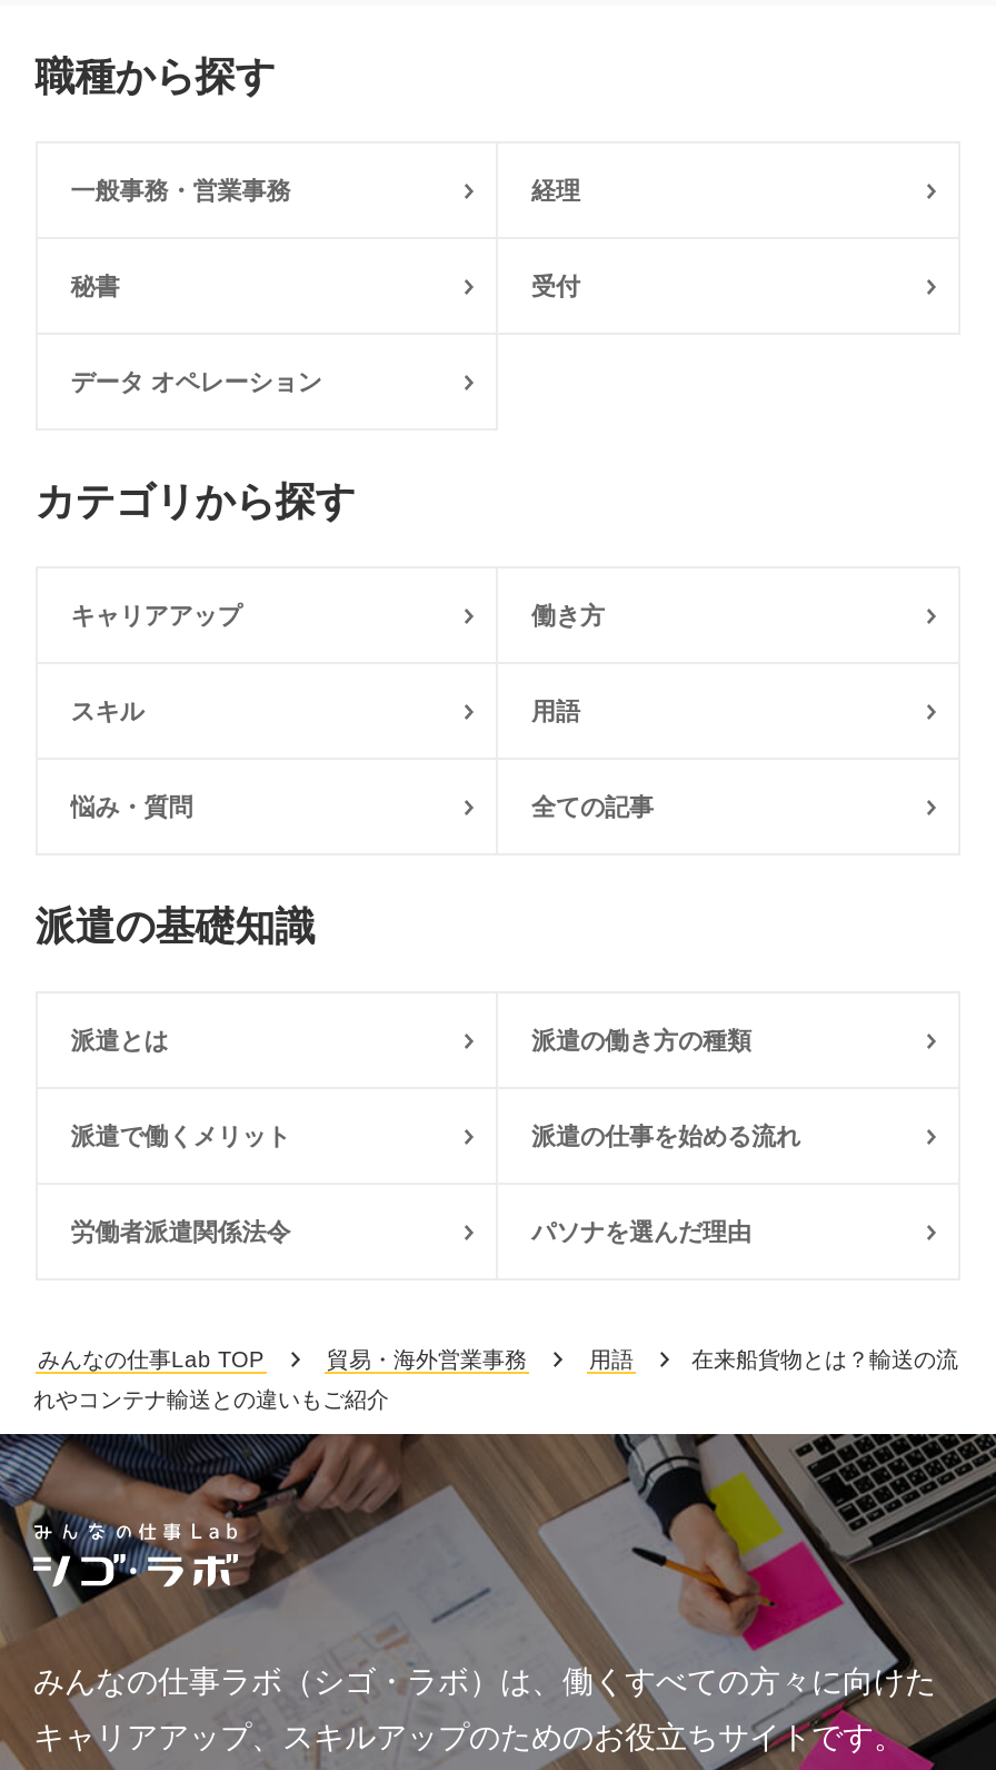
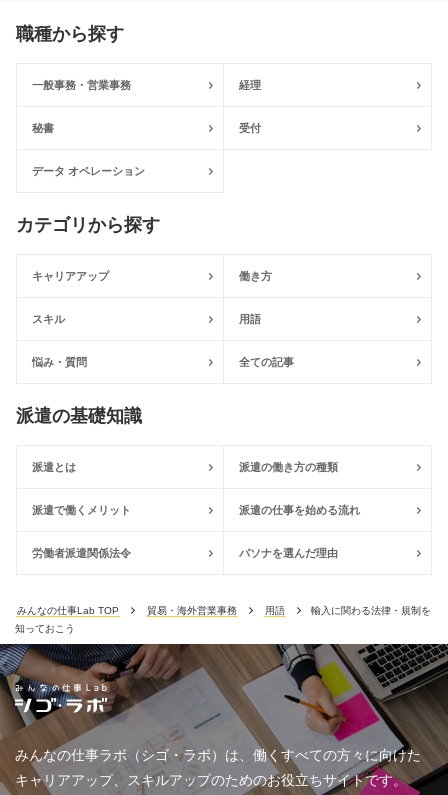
[691,1348,958,1373] 在来船貨物とは？輸送の流 -> [311,605,431,616] 輸入に関わる法律・規制を
[33,1388,389,1413] れやコンテナ輸送との違いもご紹介 -> [15,623,75,634] 知っておこう

